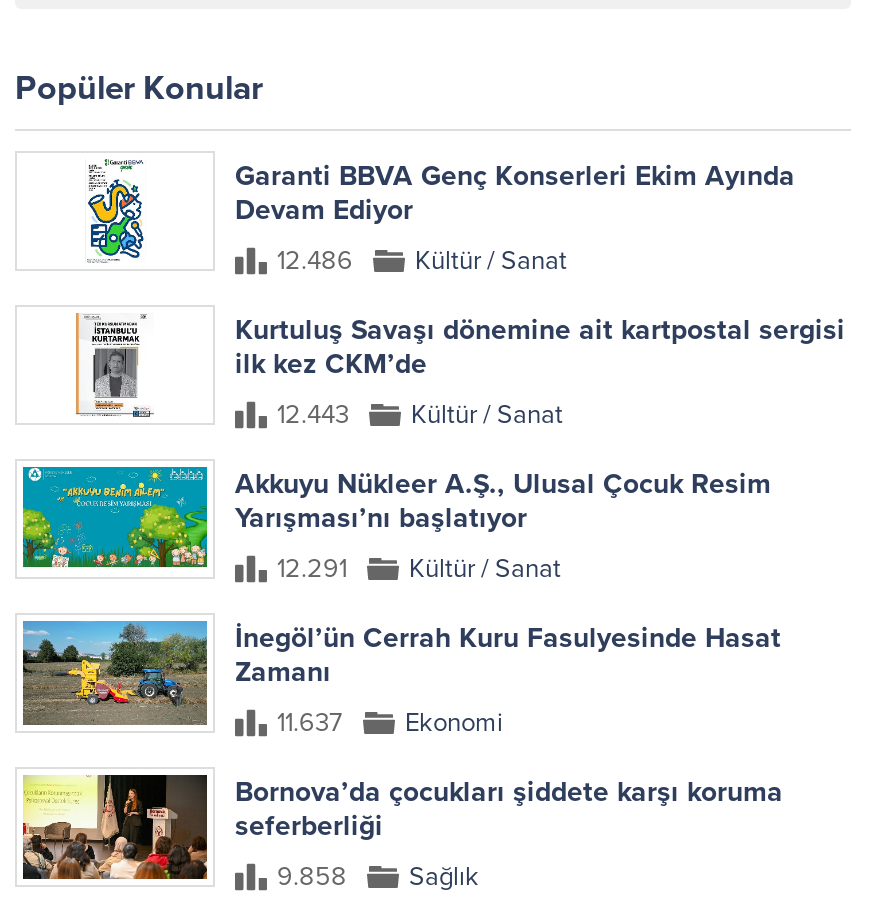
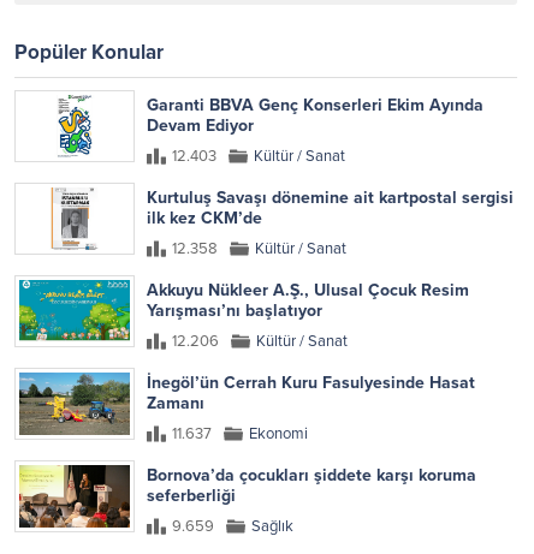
[277,245,567,277] 12.486 Kültür / Sanat -> [172,146,345,166] 12.403 Kültür / Sanat
[277,399,563,431] 12.443 Kültür / Sanat -> [172,239,346,258] 12.358 Kültür / Sanat
[277,553,561,585] 12.291 Kültür / Sanat -> [172,331,348,351] 12.206 Kültür / Sanat
[277,861,479,893] 9.858 Sağlık -> [172,517,293,536] 9.659 Sağlık

